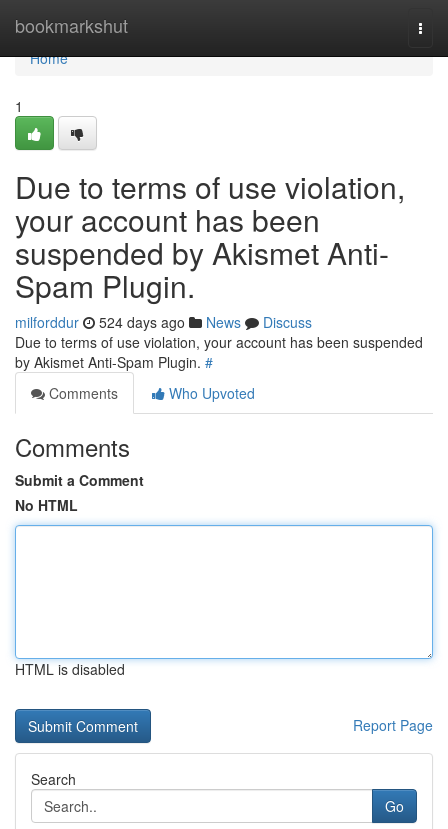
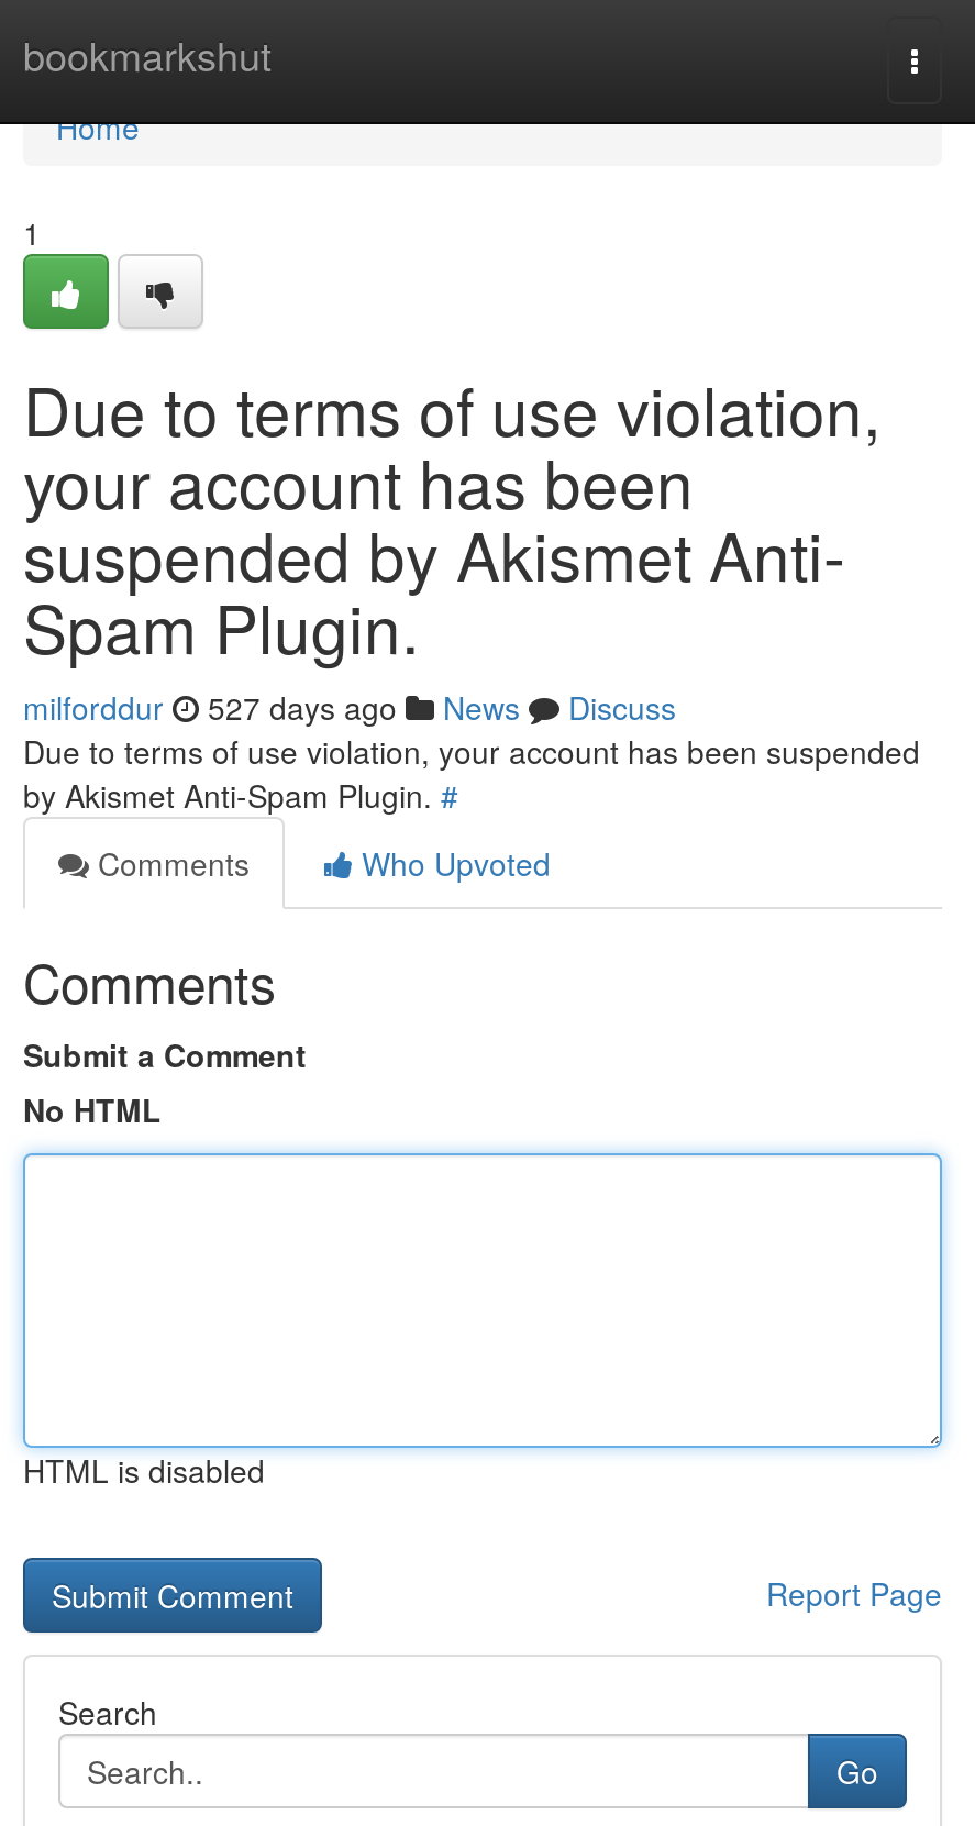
[15,312,312,332] milforddur 524 days ago News Discuss -> [23,685,676,729] milforddur 527 days ago News Discuss

